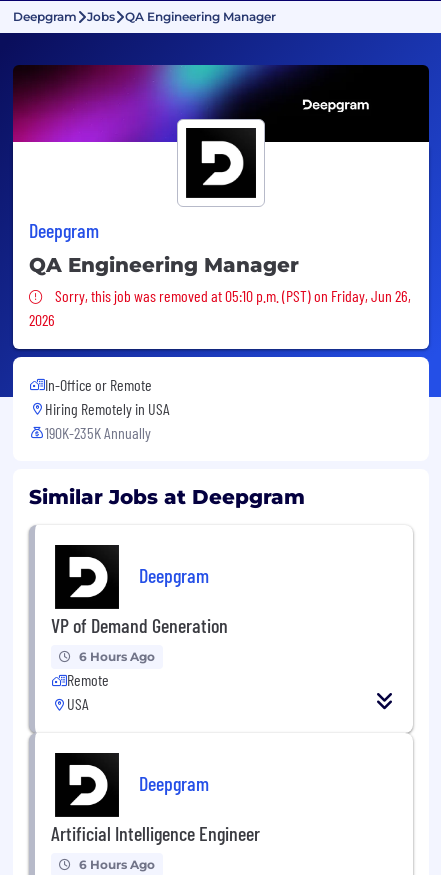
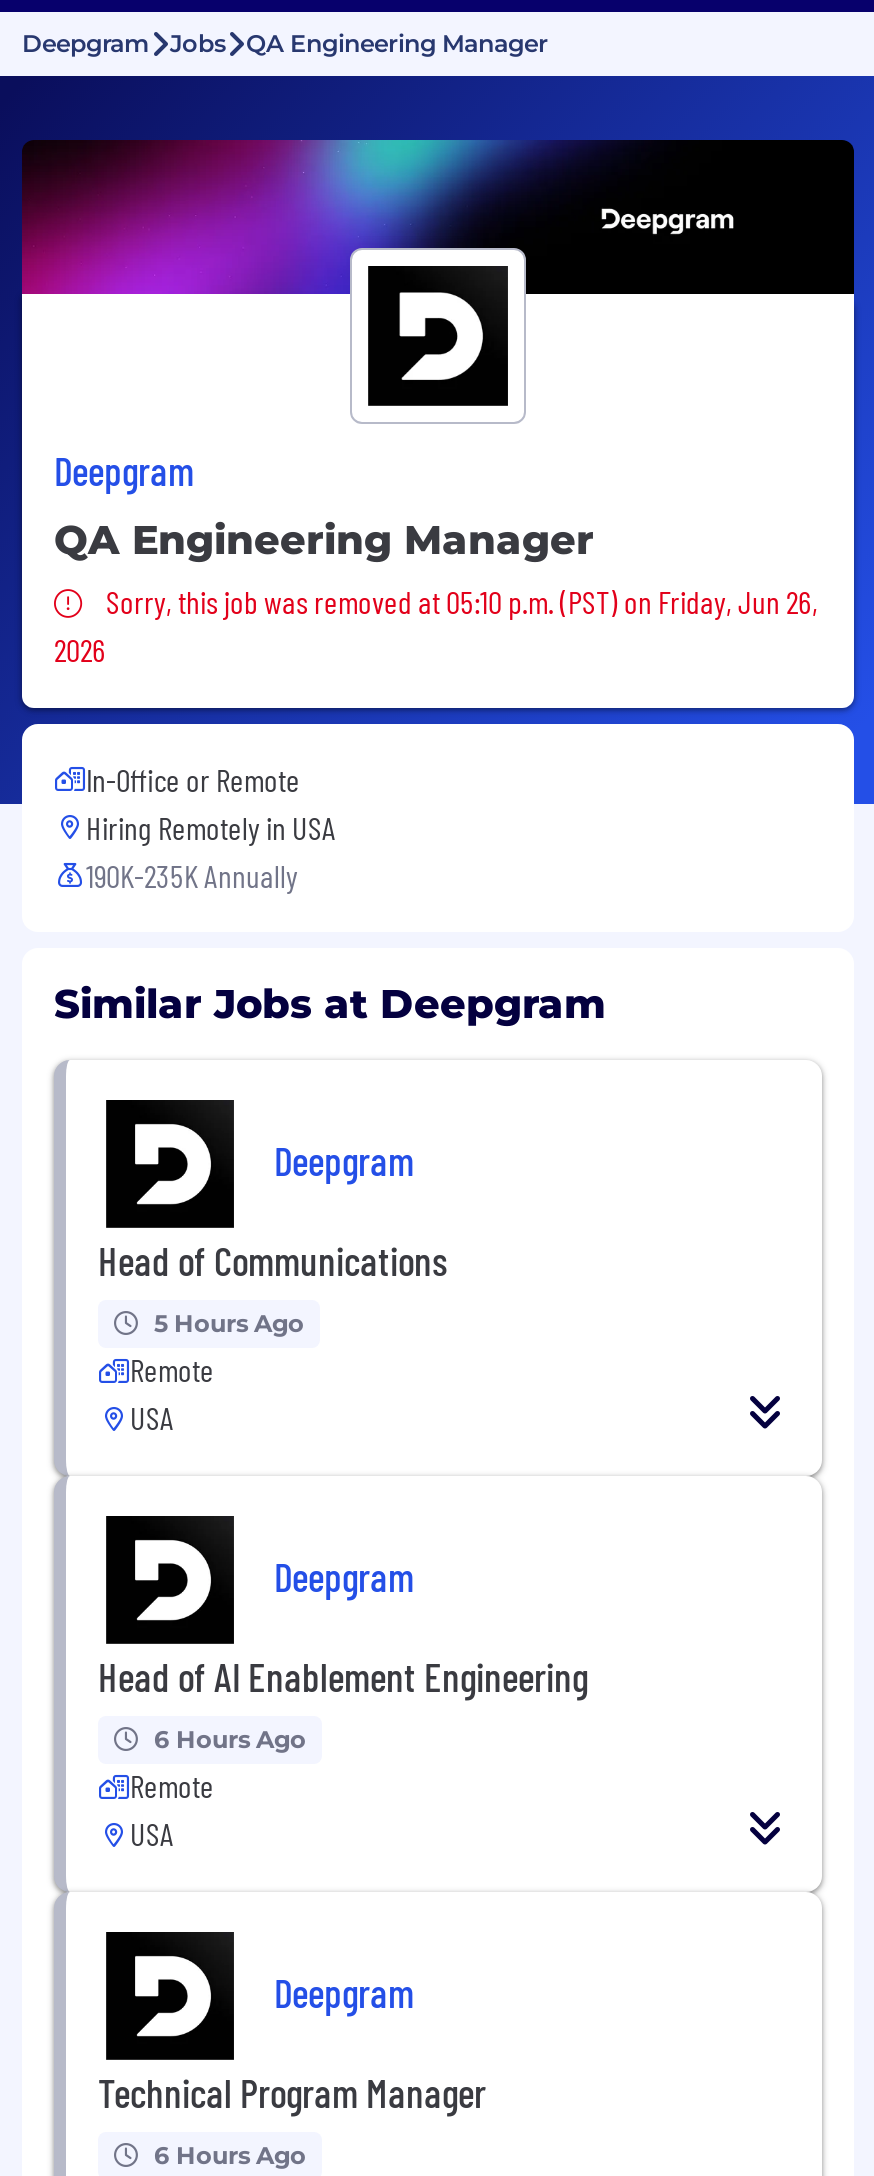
[51,613,228,637] VP of Demand Generation -> [98,1235,588,1699] Head of Communications | 5 Hours Ago | Remote | USA | Deepgram | Head of AI Enablement Engineering
[51,821,260,845] Artificial Intelligence Engineer -> [98,2067,486,2115] Technical Program Manager

